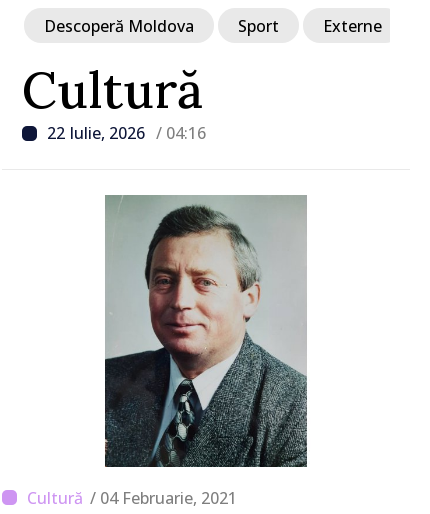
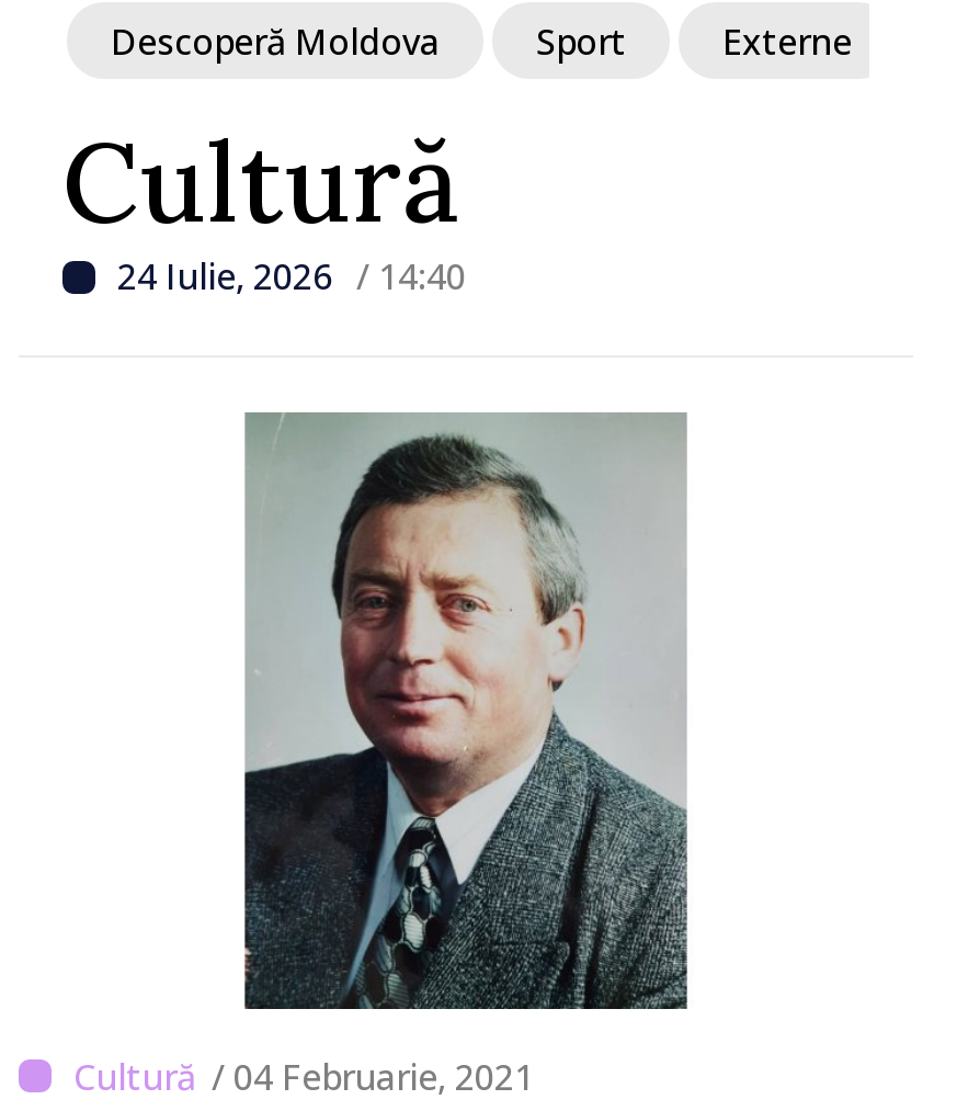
[47,122,206,144] 22 Iulie, 2026 / 04:16 -> [117,252,466,301] 24 Iulie, 2026 / 14:40

